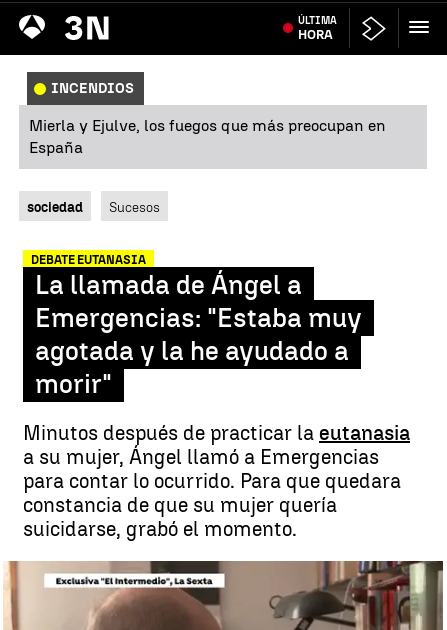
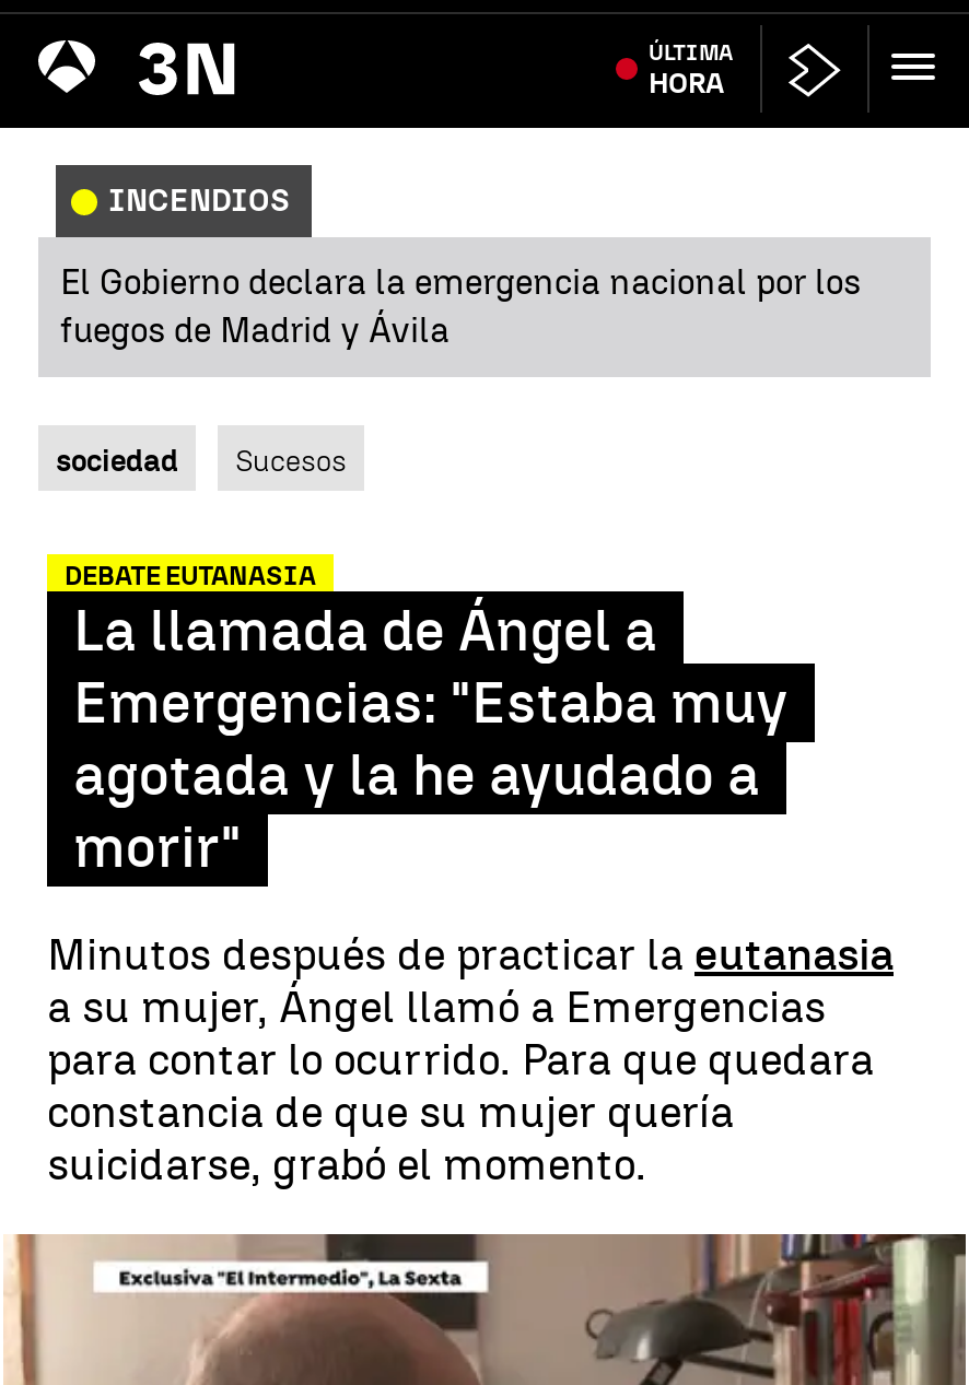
[29,116,386,157] Mierla y Ejulve, los fuegos que más preocupan en | España -> [60,261,861,351] El Gobierno declara la emergencia nacional por los | fuegos de Madrid y Ávila

